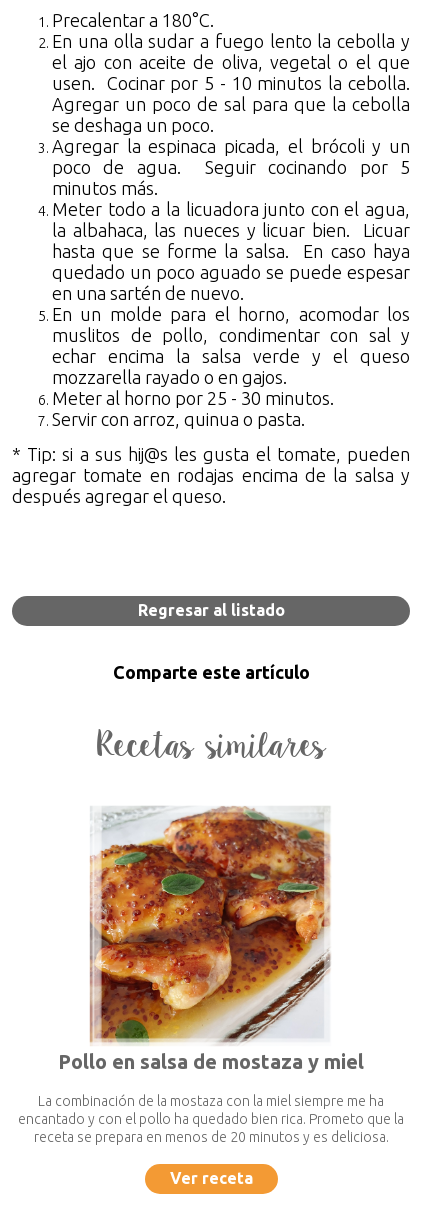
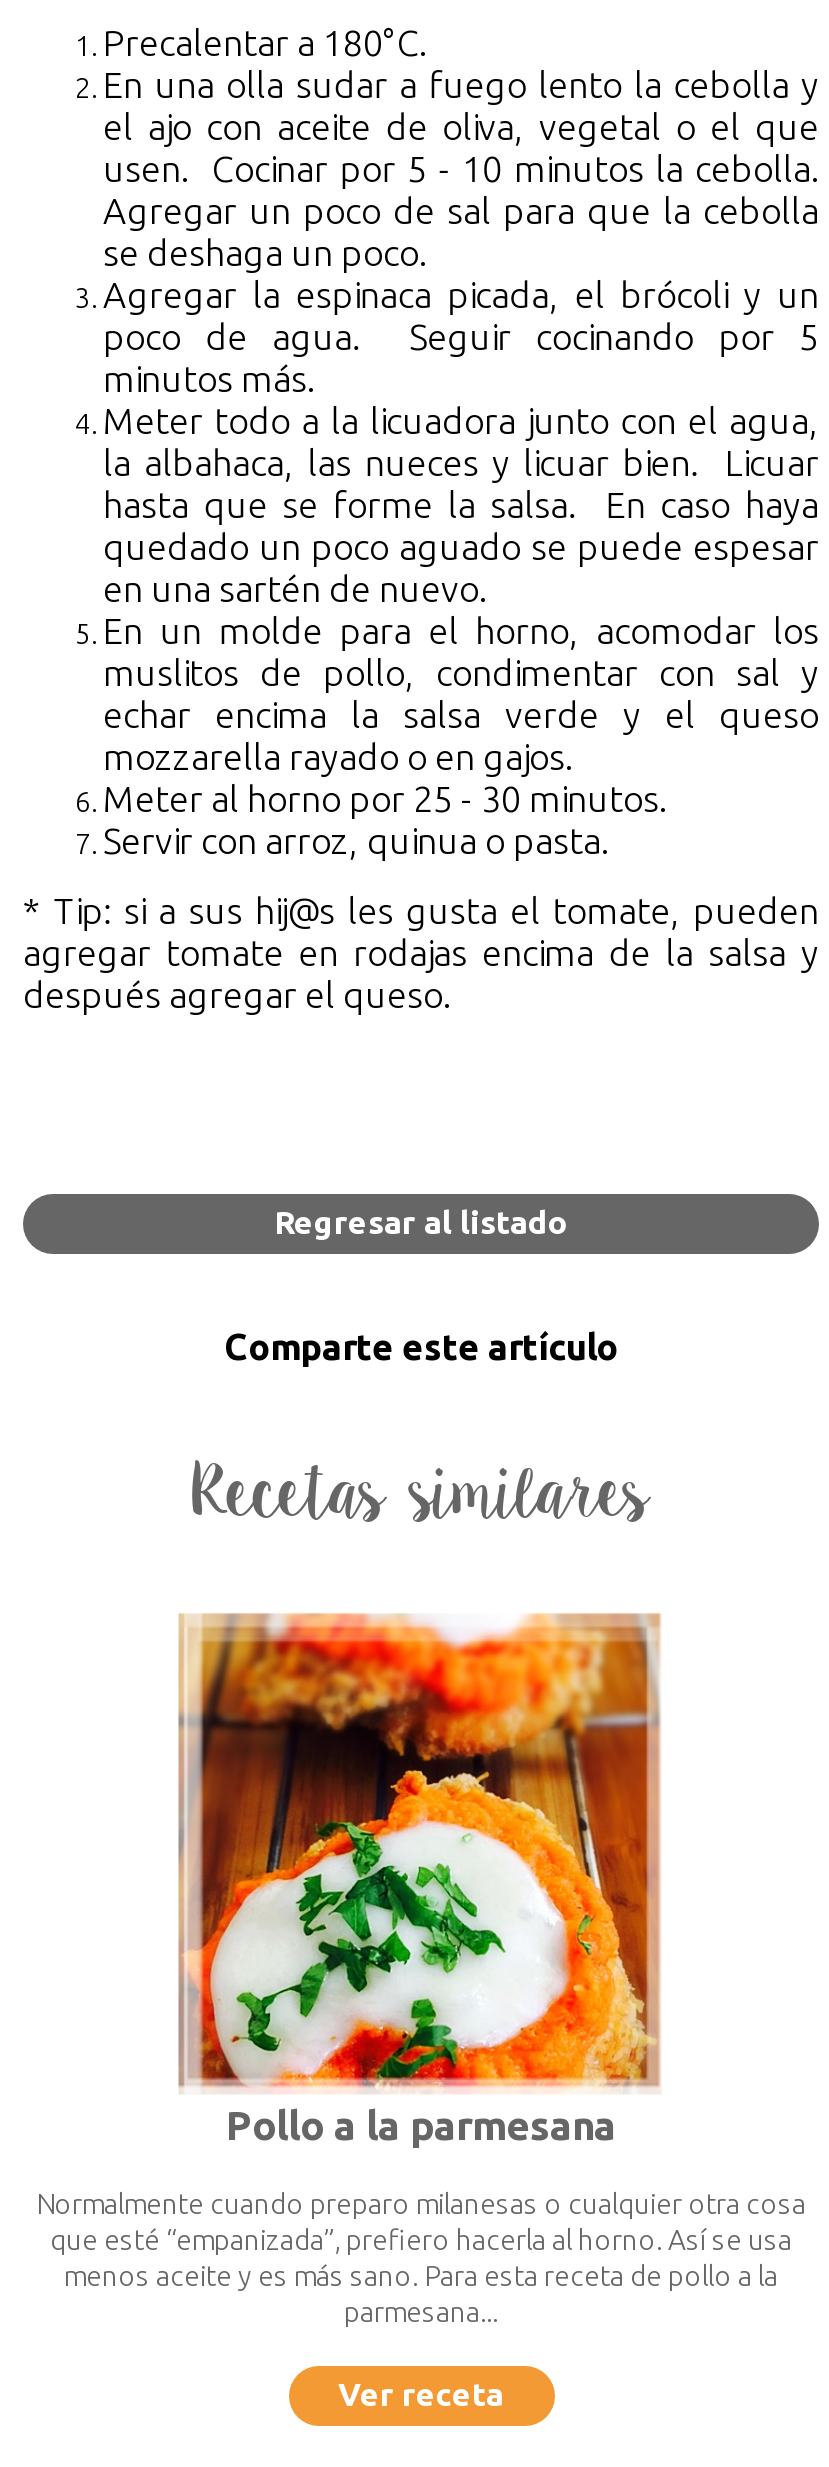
[58,805,364,1073] [image] | Pollo en salsa de mostaza y miel -> [177,1612,661,2148] [image] | Pollo a la parmesana
[18,1093,404,1145] La combinación de la mostaza con la miel siempre me ha | encantado y con el pollo ha quedado bien rica. Prometo que la | receta se prepara en menos de 20 minutos y es deliciosa. -> [36,2188,806,2328] Normalmente cuando preparo milanesas o cualquier otra cosa | que esté “empanizada”, prefiero hacerla al horno. Así se usa | menos aceite y es más sano. Para esta receta de pollo a la | parmesana...

